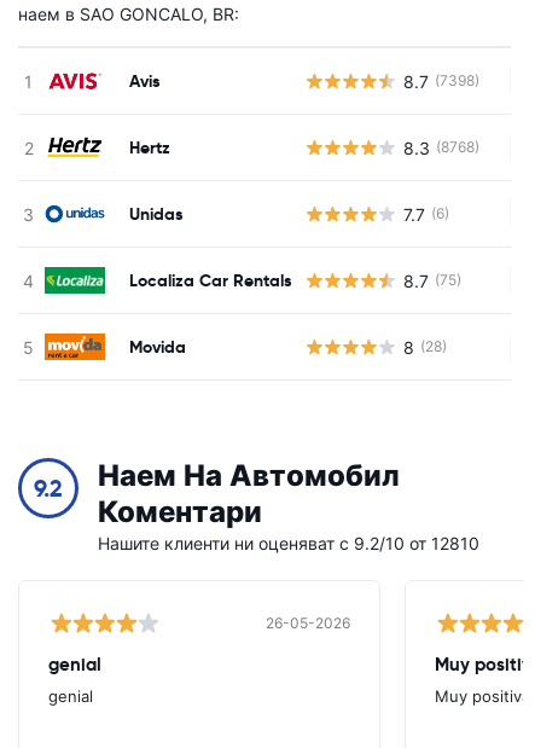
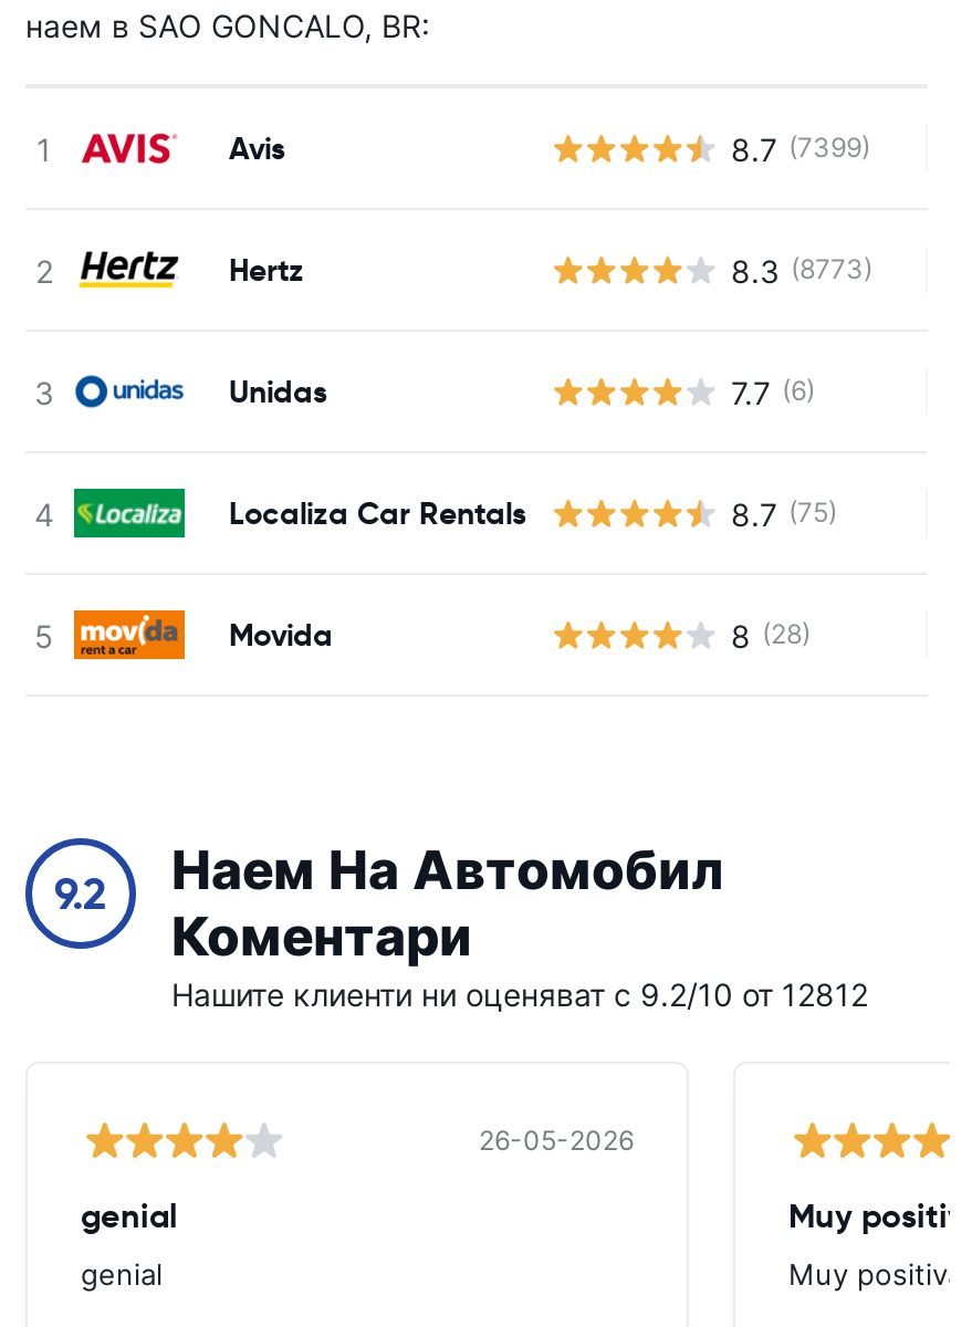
[403,71,479,91] 8.7 (7398) -> [731,129,870,167] 8.7 (7399)
[403,137,479,158] 8.3 (8768) -> [731,251,872,289] 8.3 (8773)
[98,533,479,553] Нашите клиенти ни оценяват с 9.2/10 от 12810 -> [171,975,868,1013] Нашите клиенти ни оценяват с 9.2/10 от 12812

